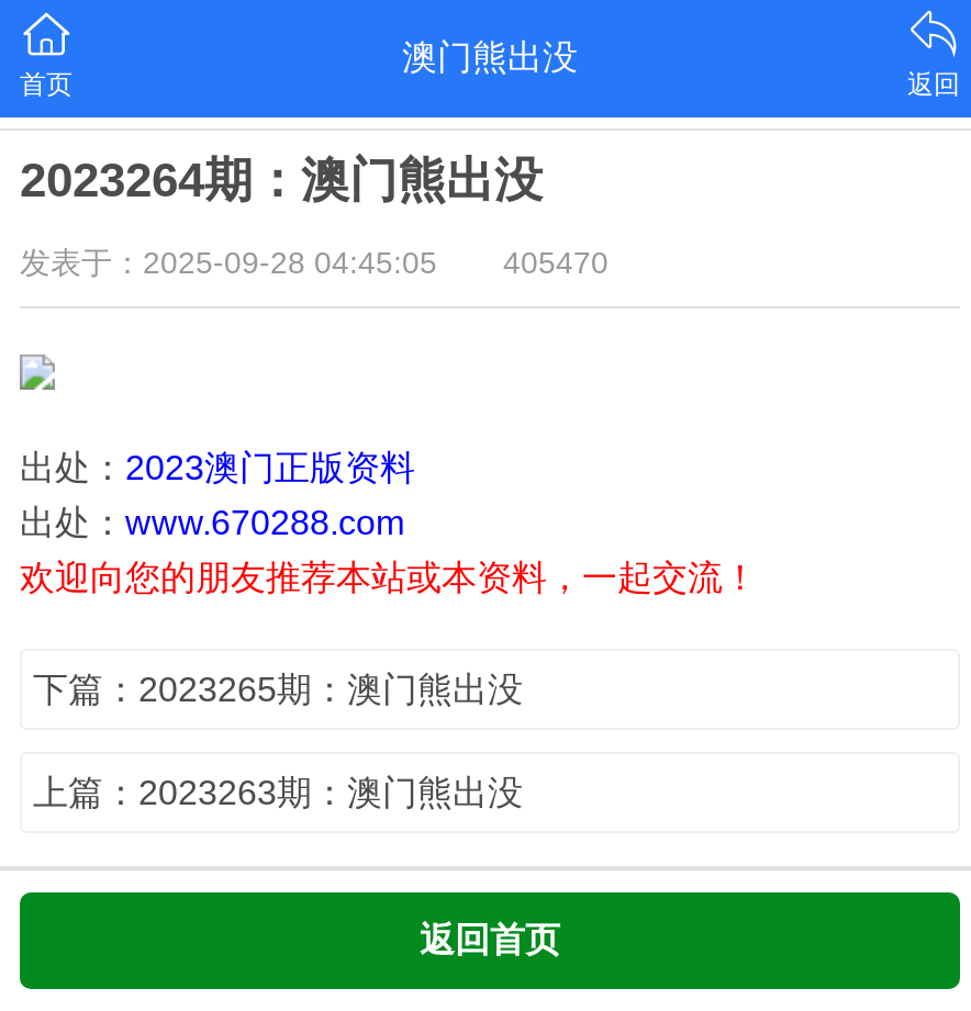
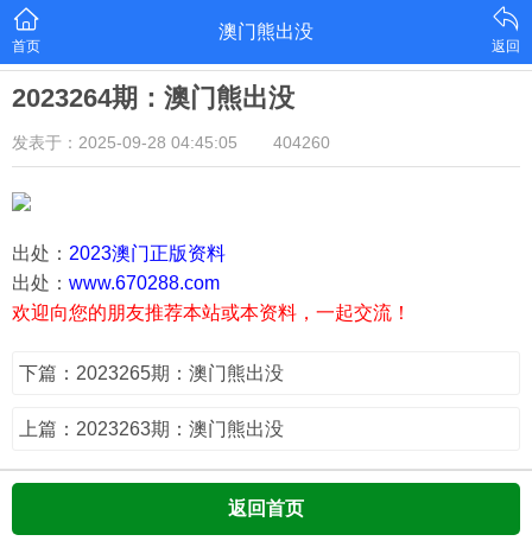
[20,245,609,280] 发表于：2025-09-28 04:45:05 405470 -> [12,133,330,152] 发表于：2025-09-28 04:45:05 404260

